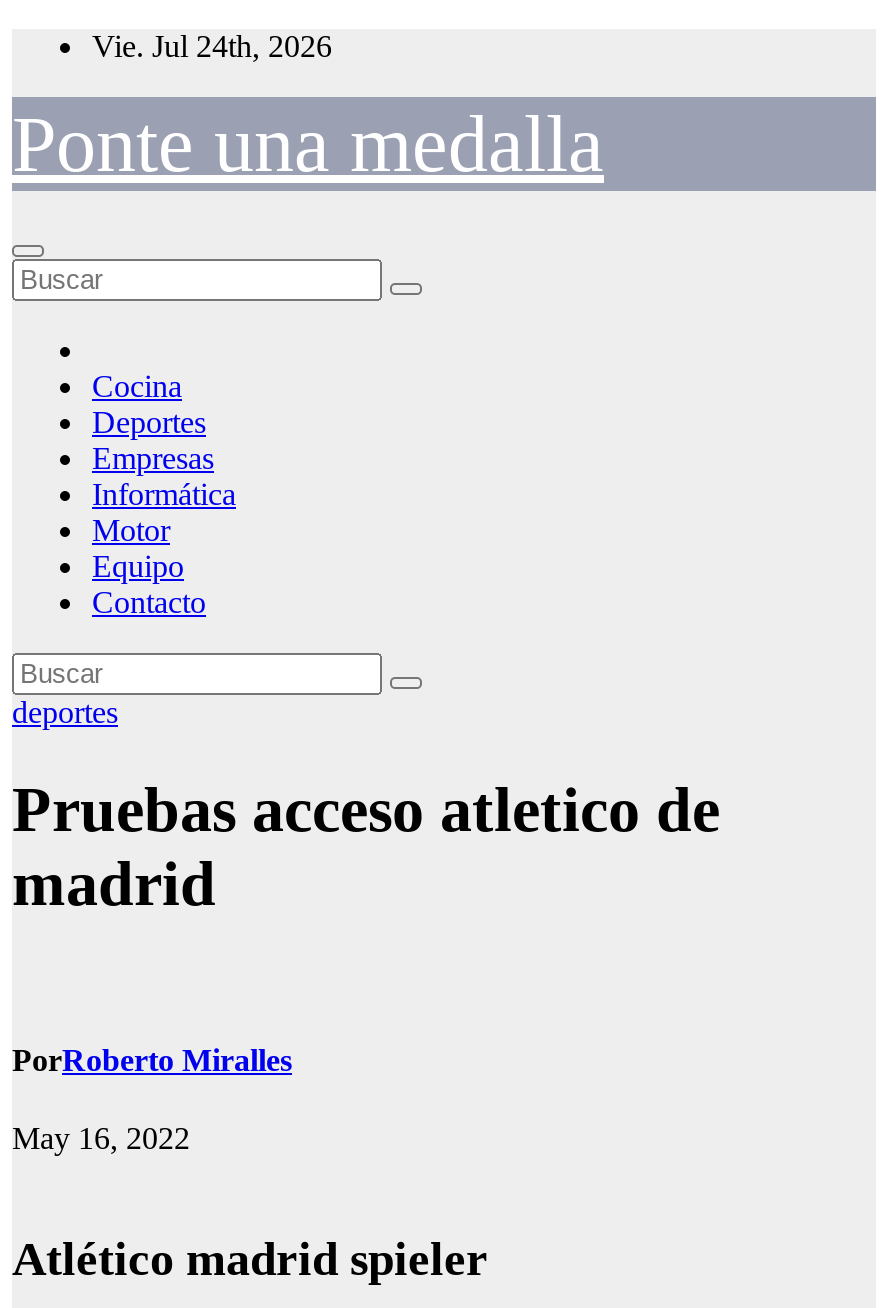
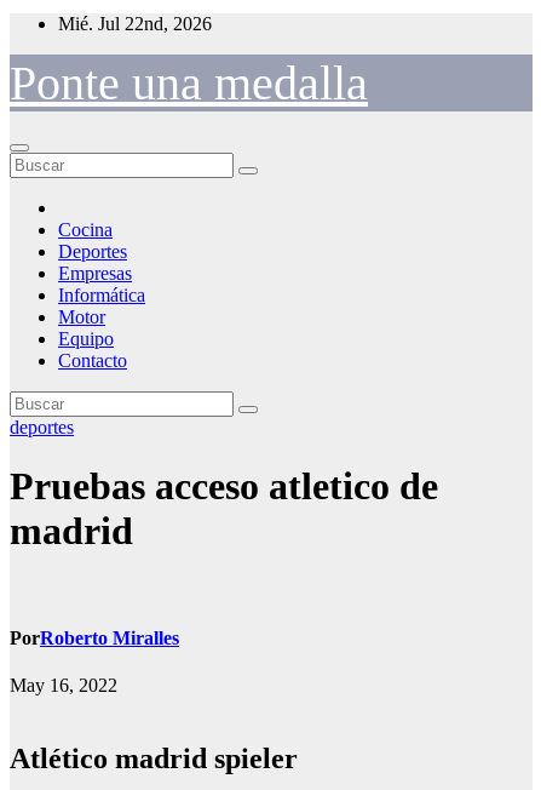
[114,29,332,63] Vie. Jul 24th, 2026 -> [75,13,212,34] Mié. Jul 22nd, 2026

